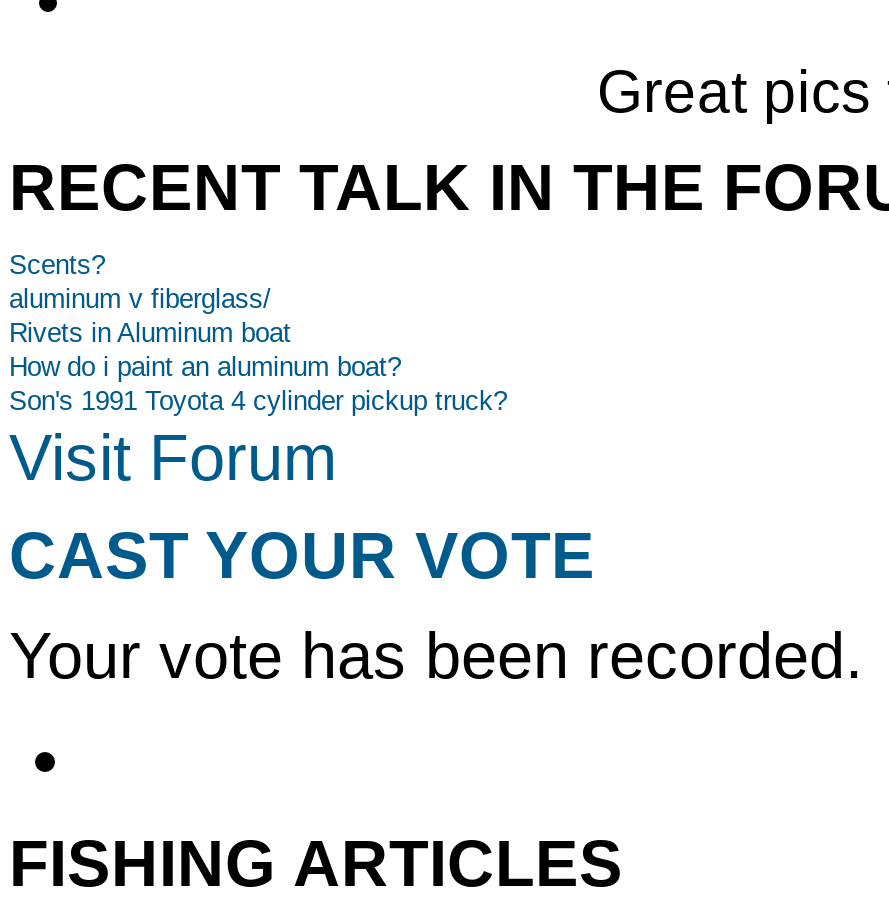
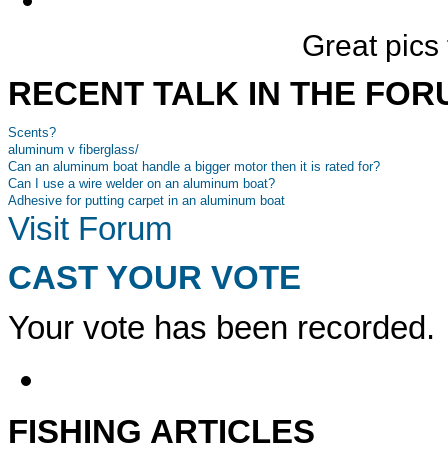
[9,317,507,415] Rivets in Aluminum boat | How do i paint an aluminum boat? | Son's 1991 Toyota 4 cylinder pickup truck? -> [8,159,380,208] Can an aluminum boat handle a bigger motor then it is rated for? | Can I use a wire welder on an aluminum boat? | Adhesive for putting carpet in an aluminum boat

